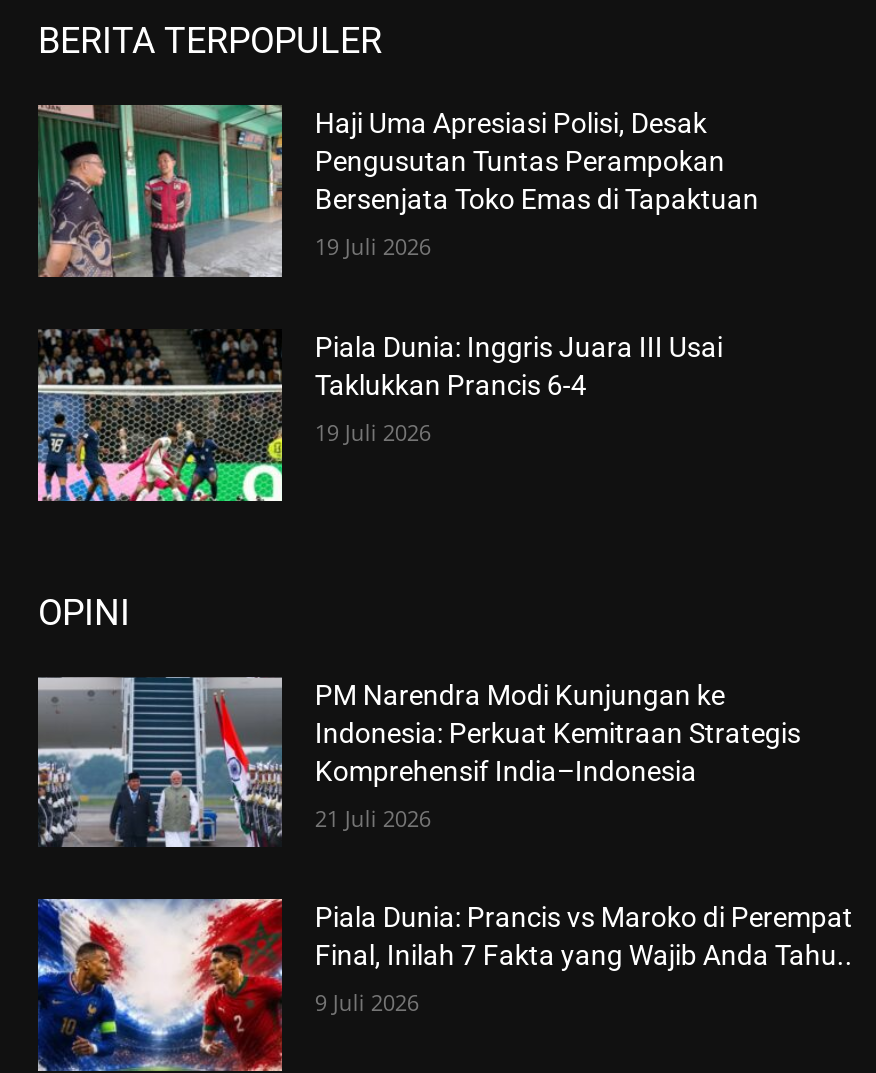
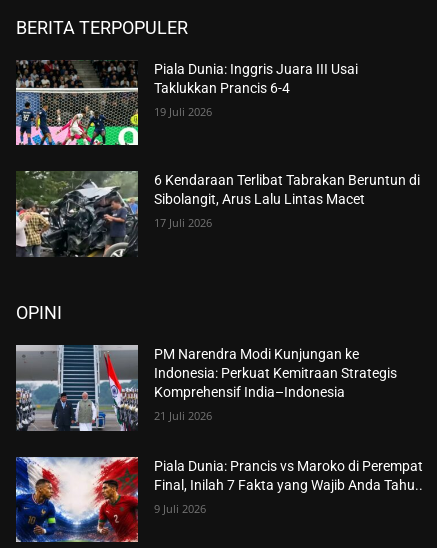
[38,102,759,278] [image] | Haji Uma Apresiasi Polisi, Desak | Pengusutan Tuntas Perampokan | Bersenjata Toko Emas di Tapaktuan | 19 Juli 2026 -> none
moved [34,326,723,506] -> [14,58,358,148]: [image] | Piala Dunia: Inggris Juara III Usai | Taklukkan Prancis 6-4 | 19 Juli 2026
none -> [15,170,420,258] [image] | 6 Kendaraan Terlibat Tabrakan Beruntun di | Sibolangit, Arus Lalu Lintas Macet | 17 Juli 2026

